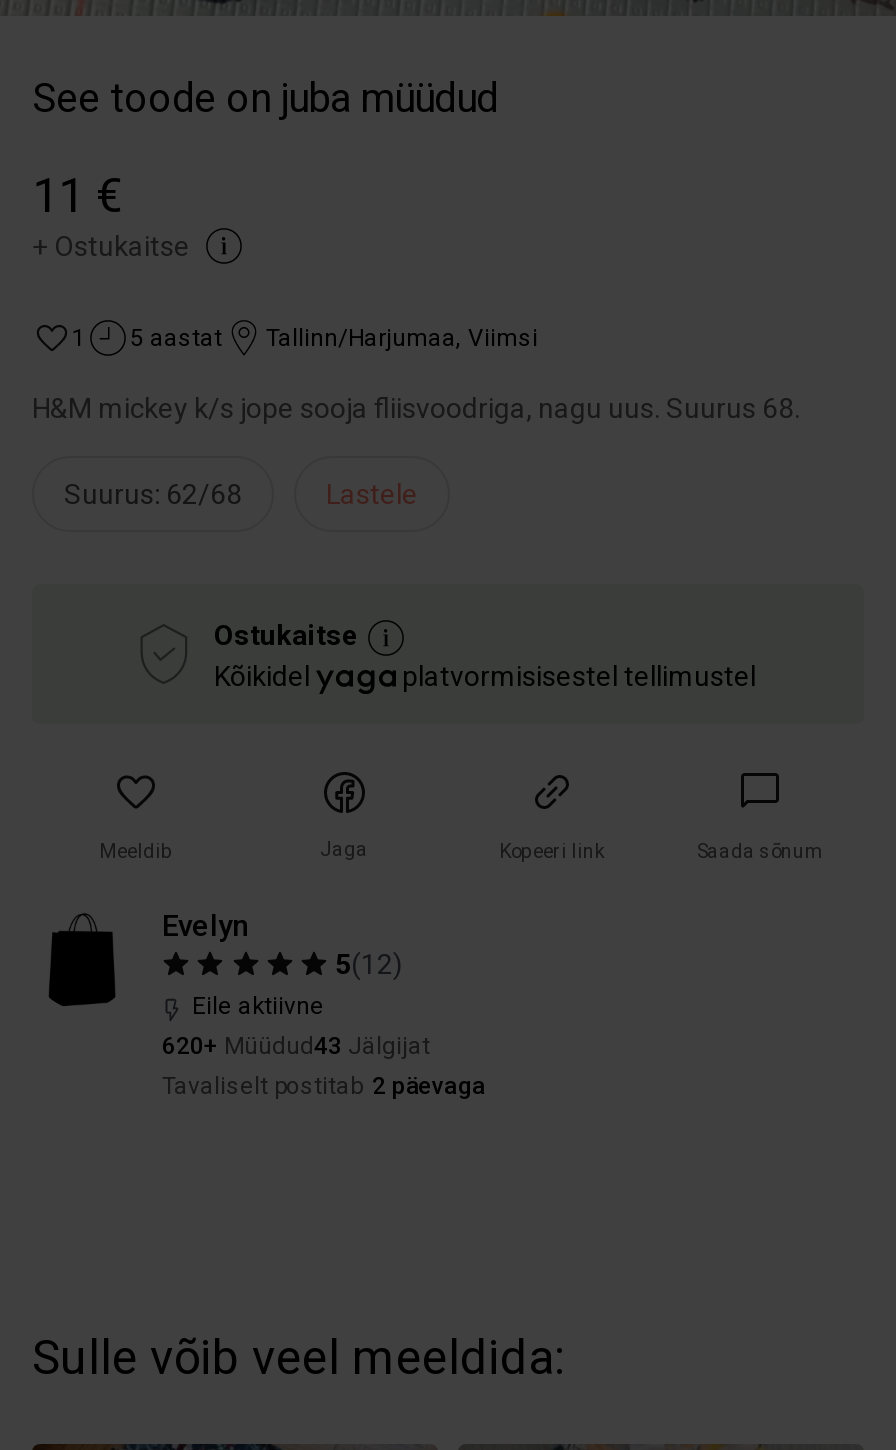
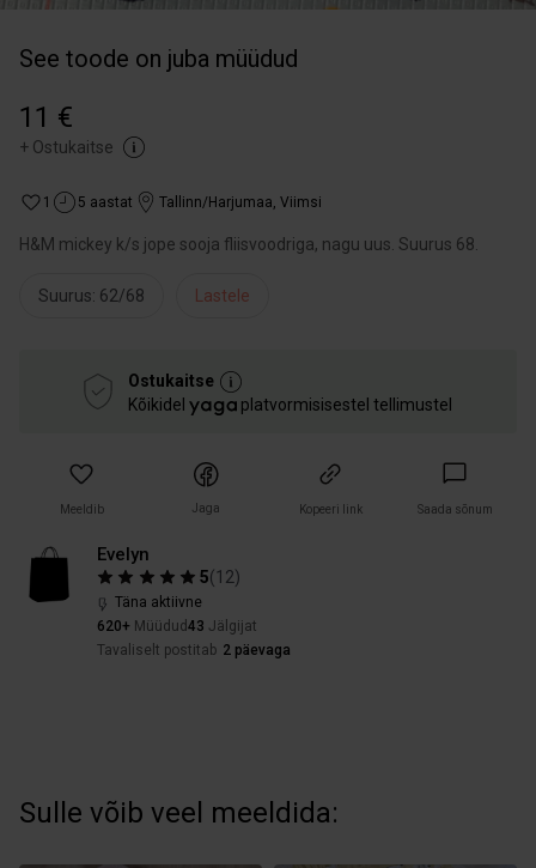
[192,992,324,1020] Eile aktiivne -> [115,594,202,611] Täna aktiivne

